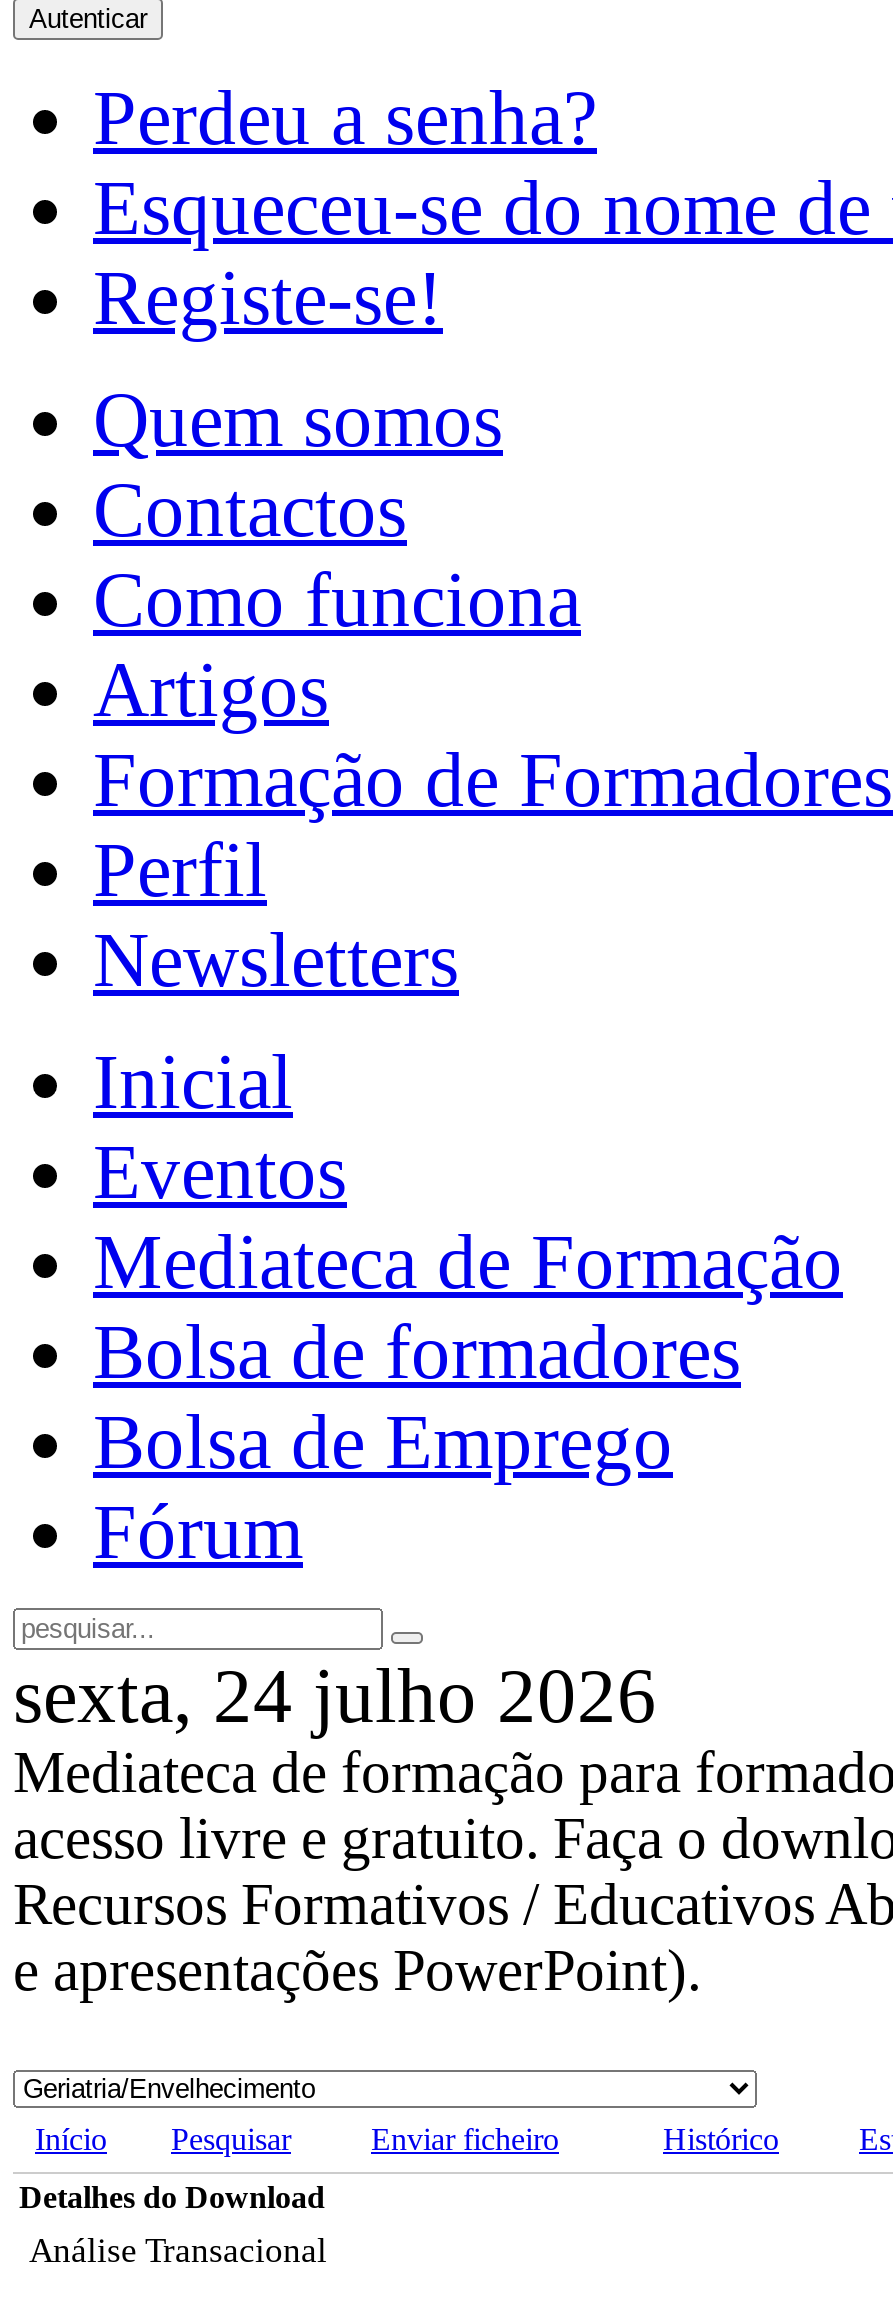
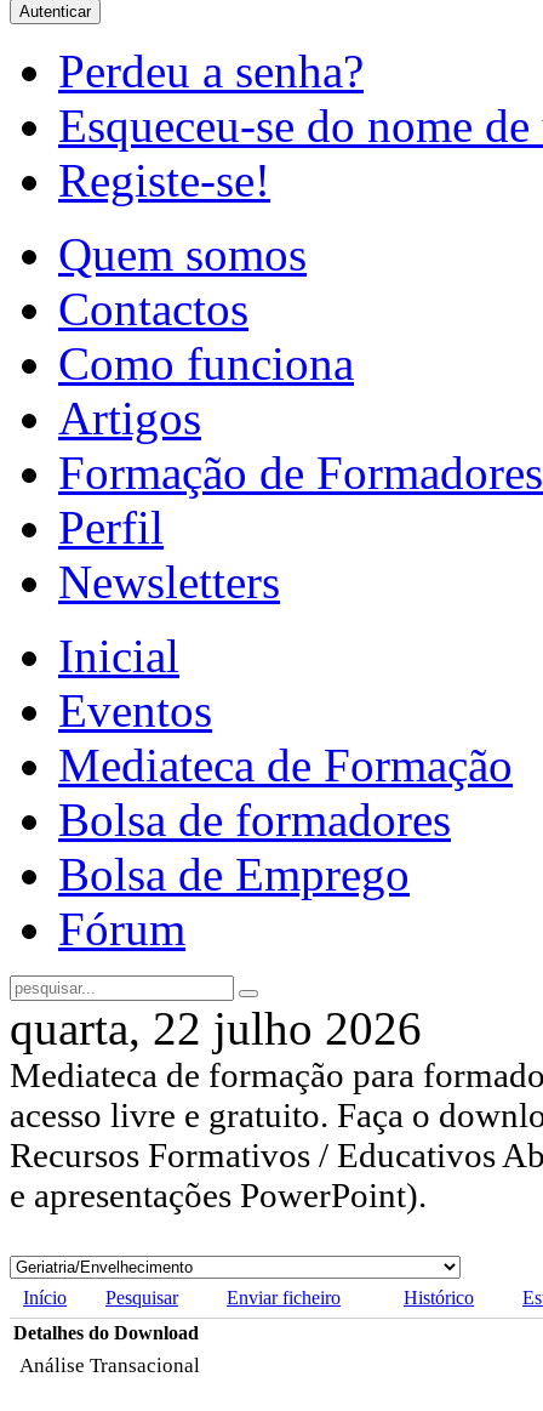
[13,1653,657,1739] sexta, 24 julho 2026 -> [10,1003,422,1055] quarta, 22 julho 2026

